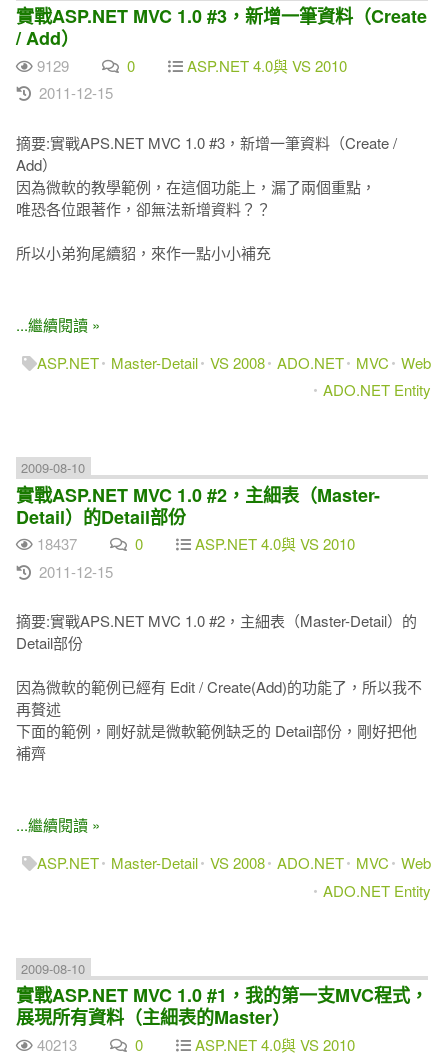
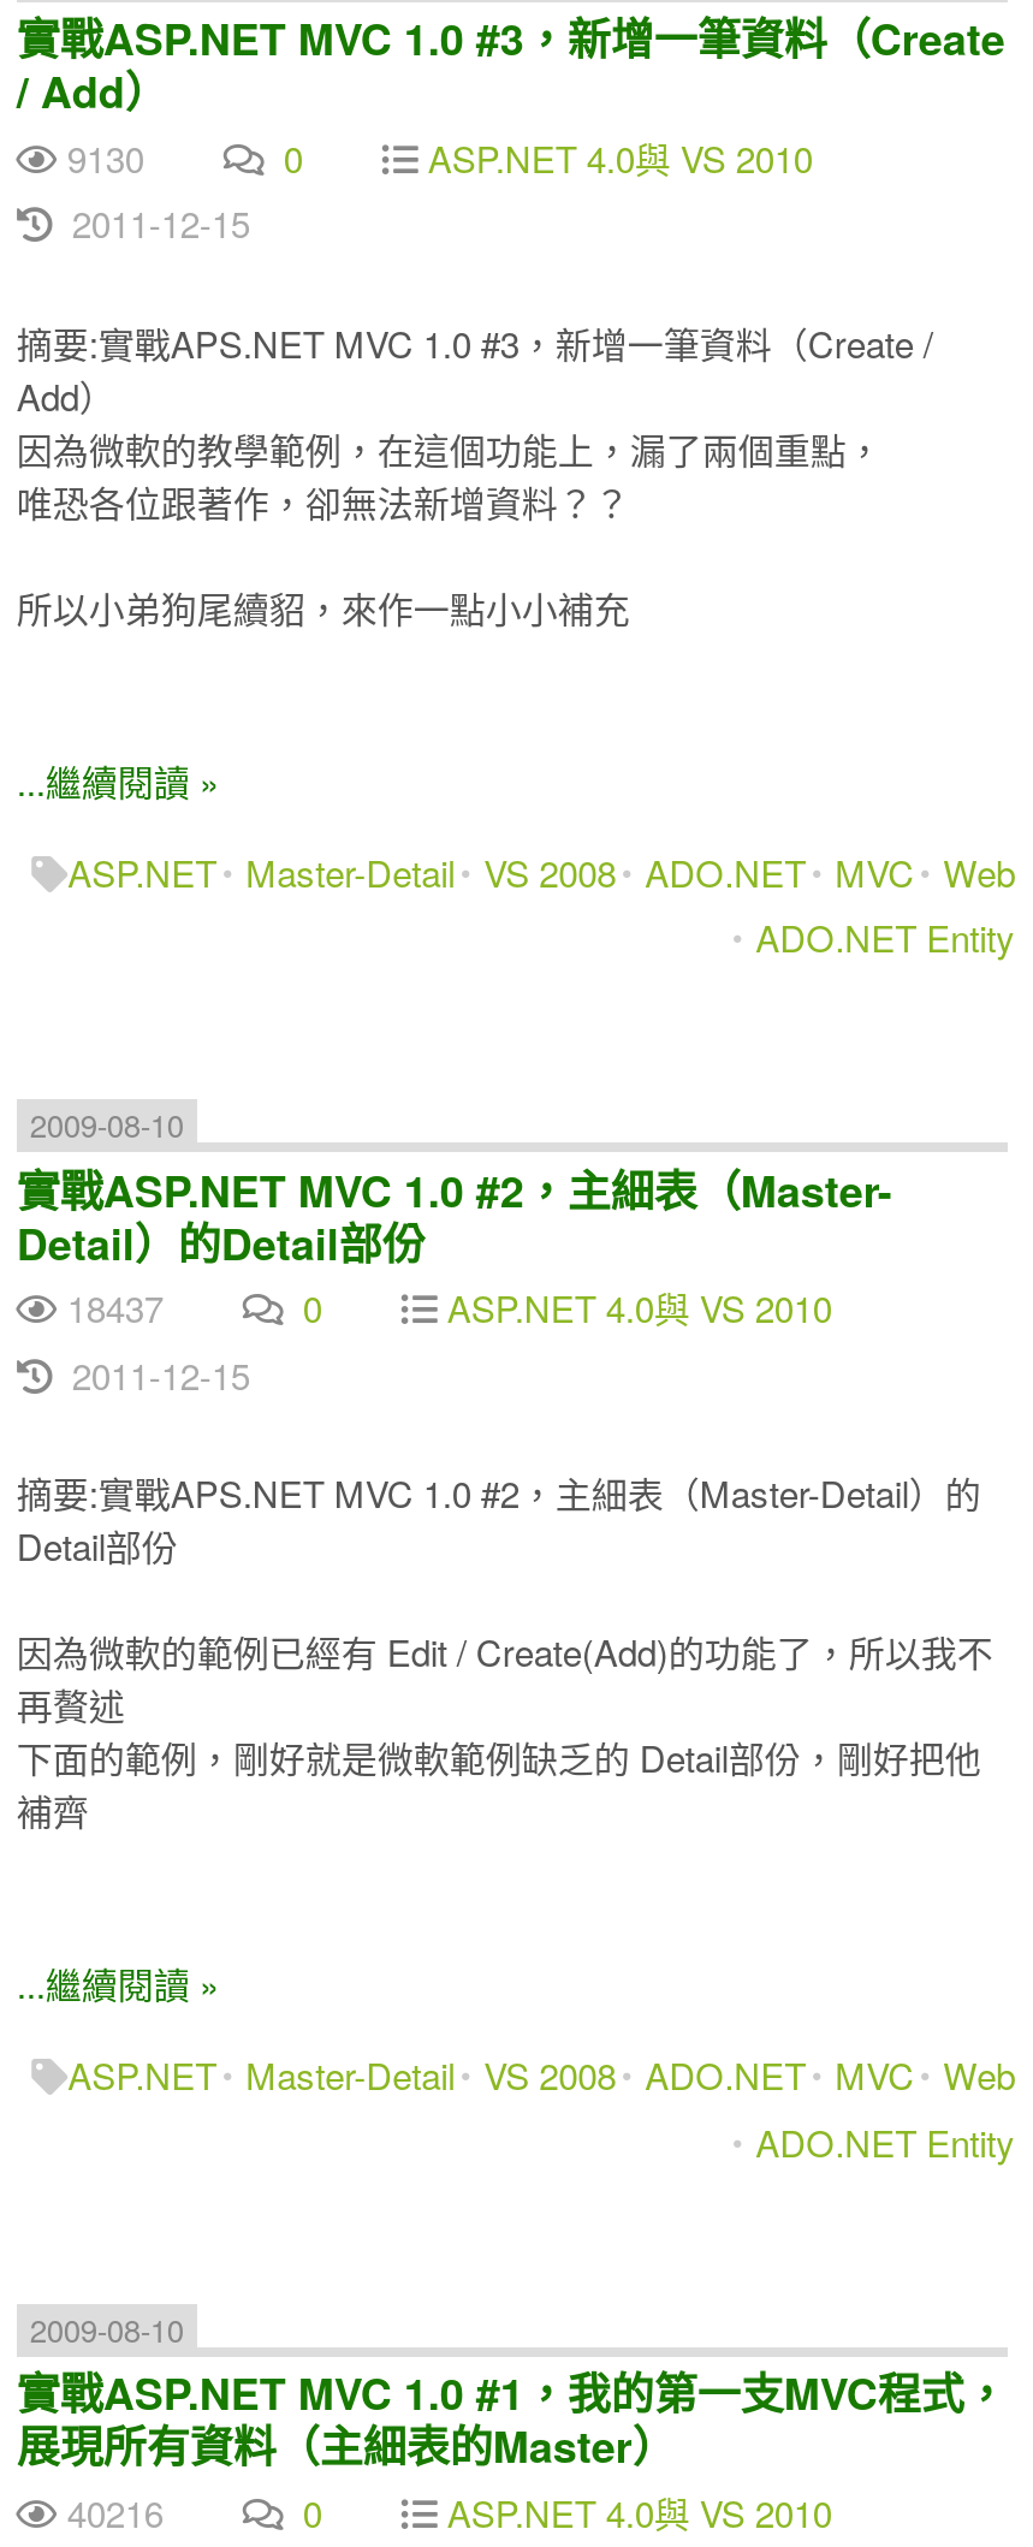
[37,54,69,75] 9129 -> [67,131,144,182] 9130
[37,1033,77,1054] 40213 -> [67,2486,163,2536] 40216

